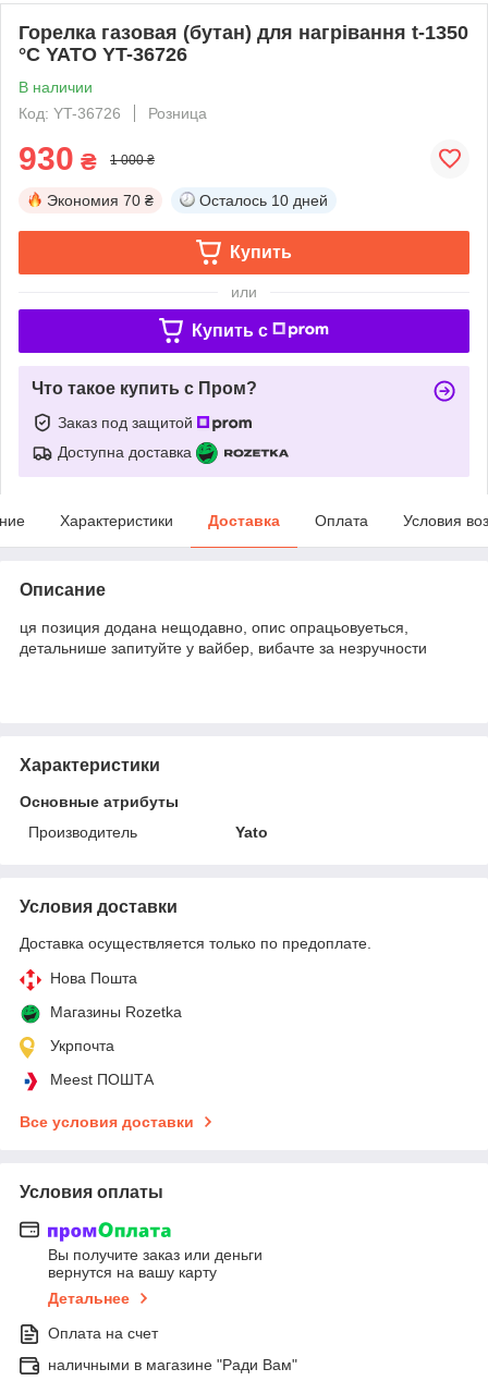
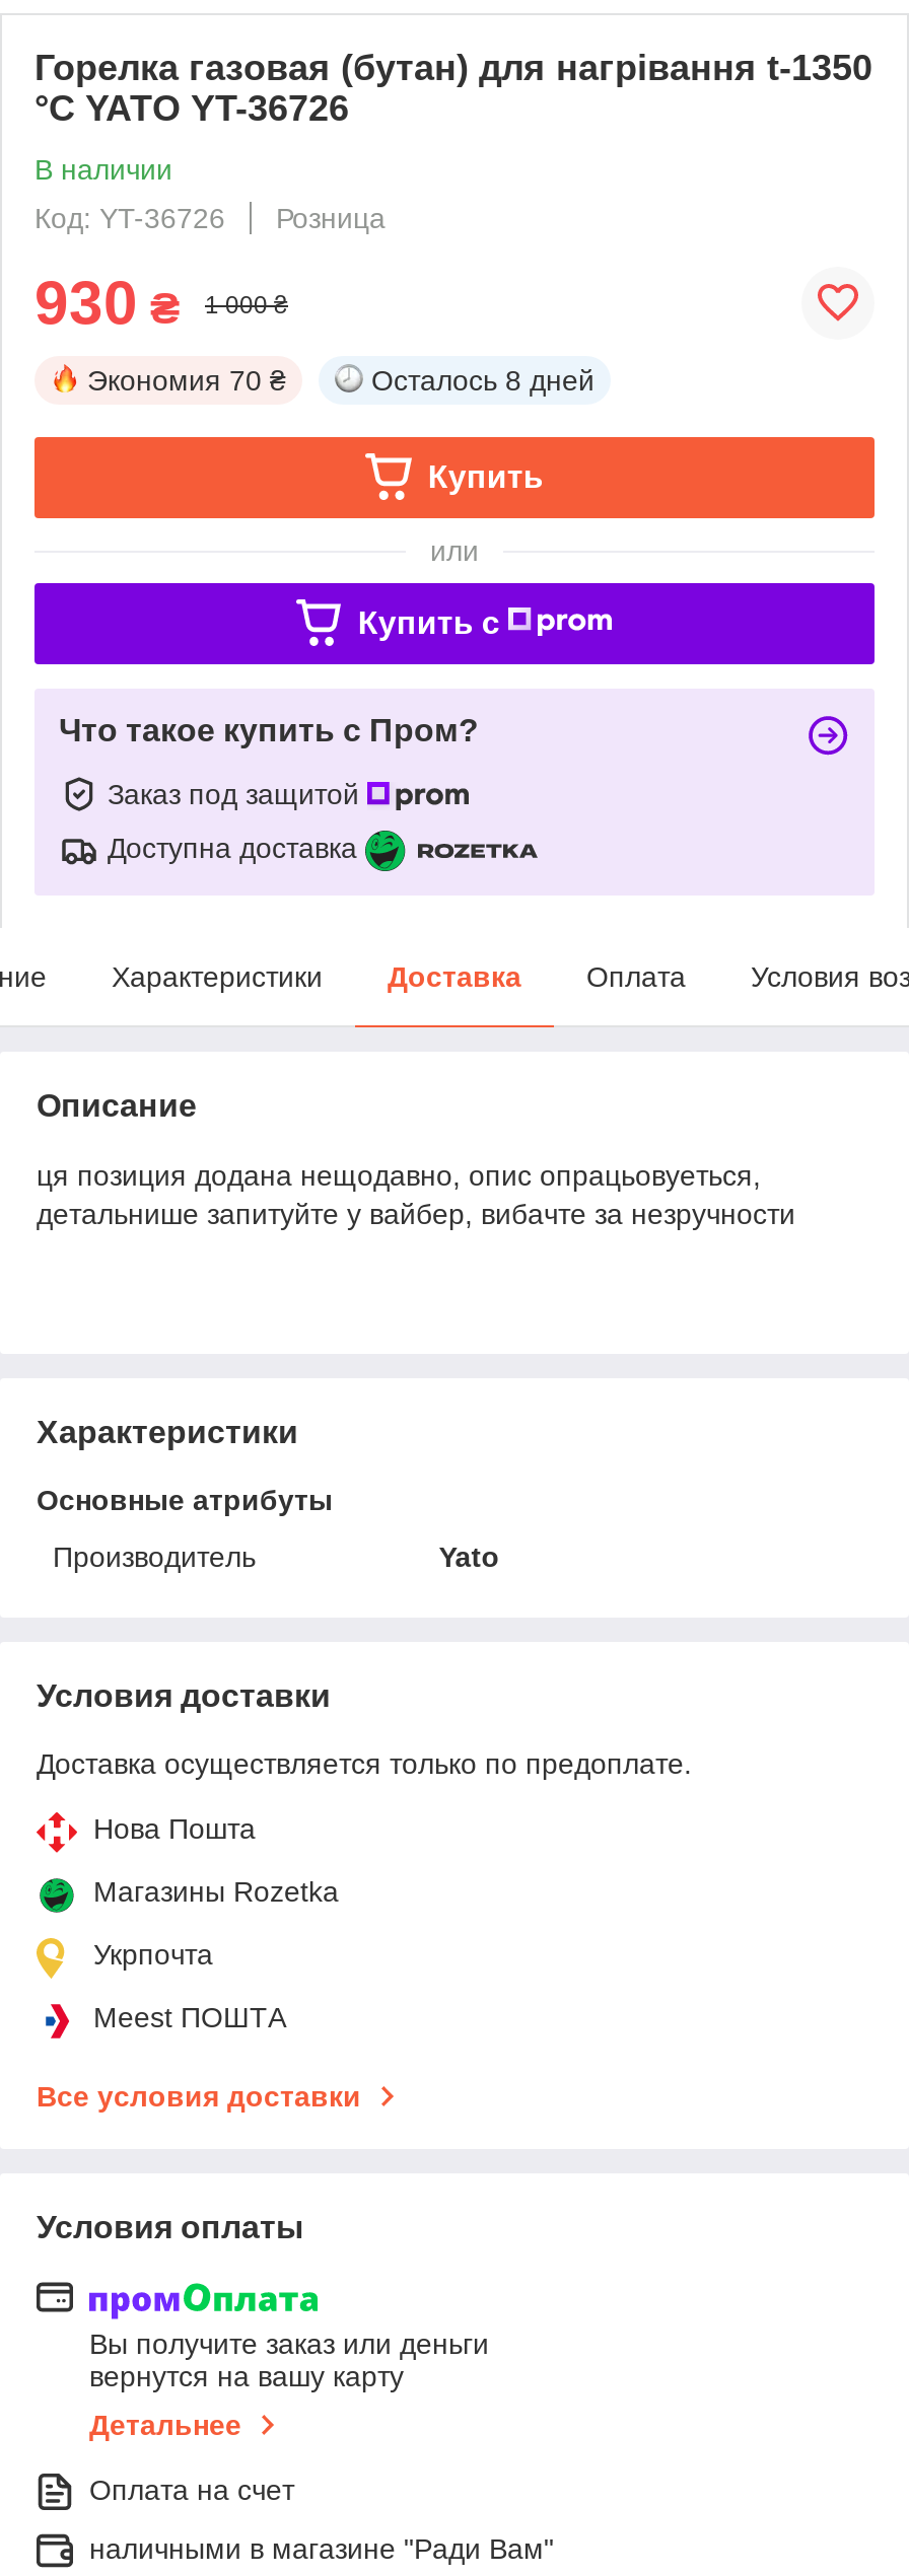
[199,191,328,209] Осталось 10 дней -> [371,364,595,396] Осталось 8 дней

